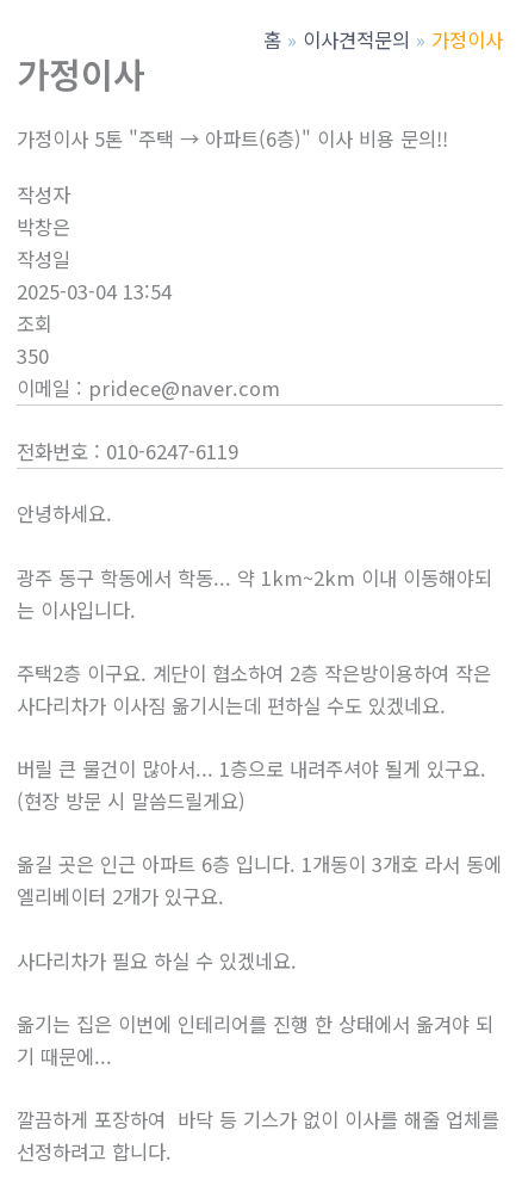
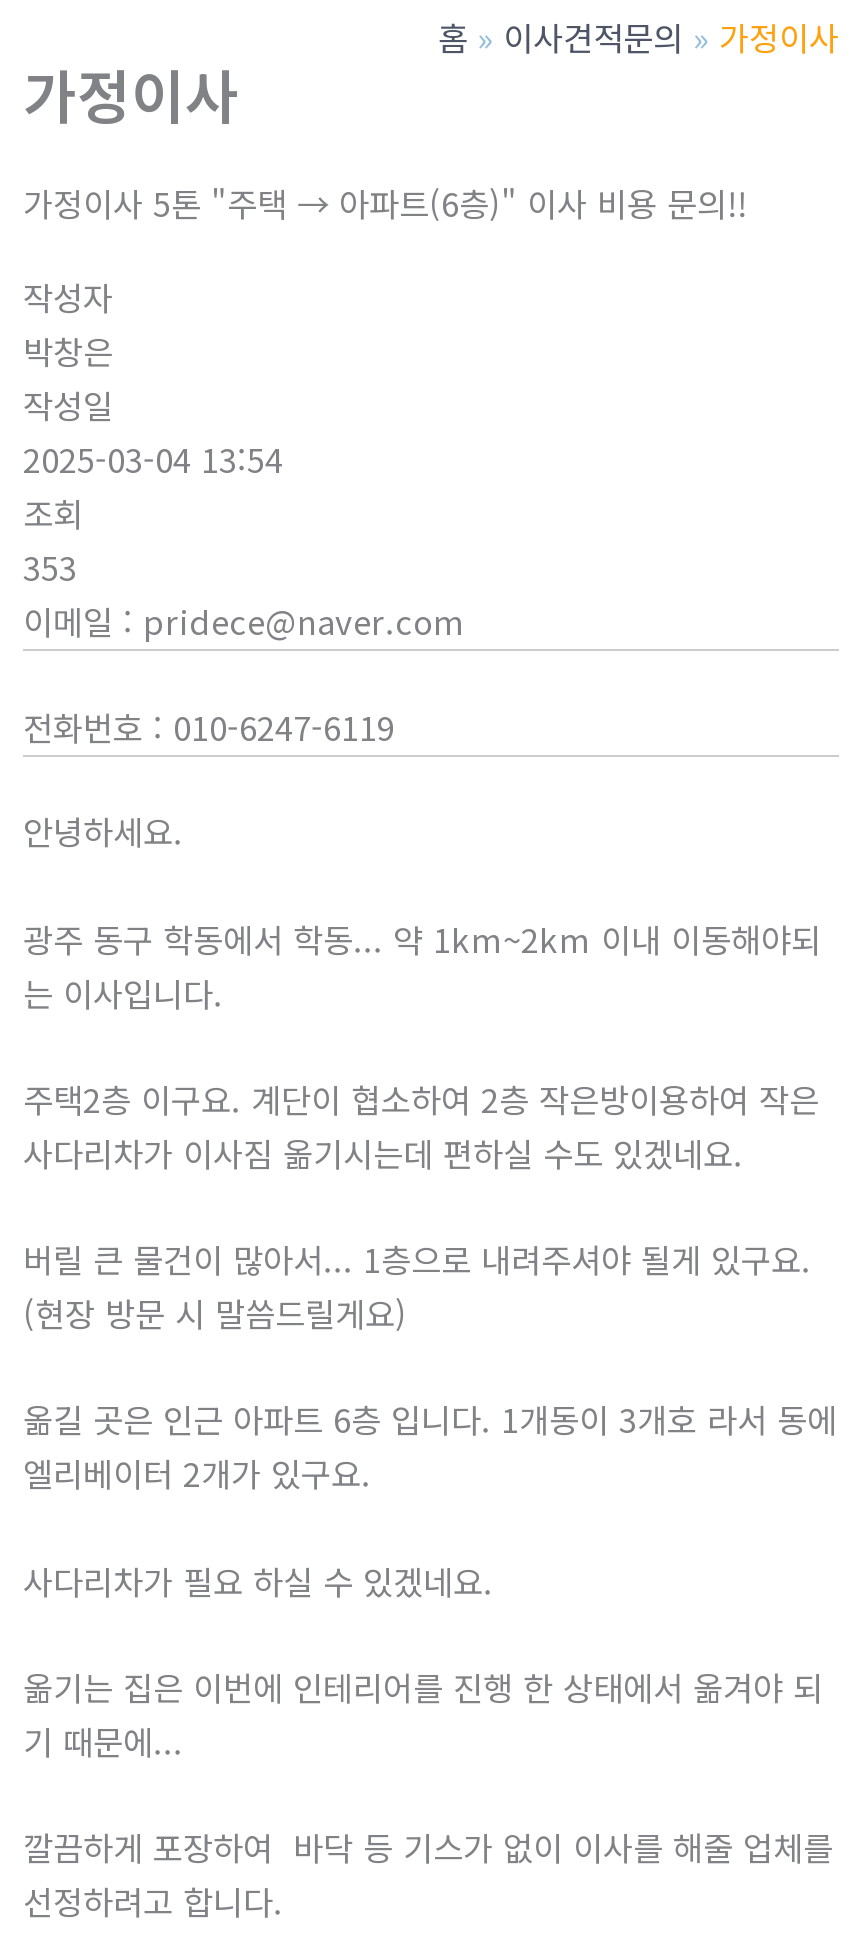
[17,342,49,370] 350 -> [23,544,77,592] 353

